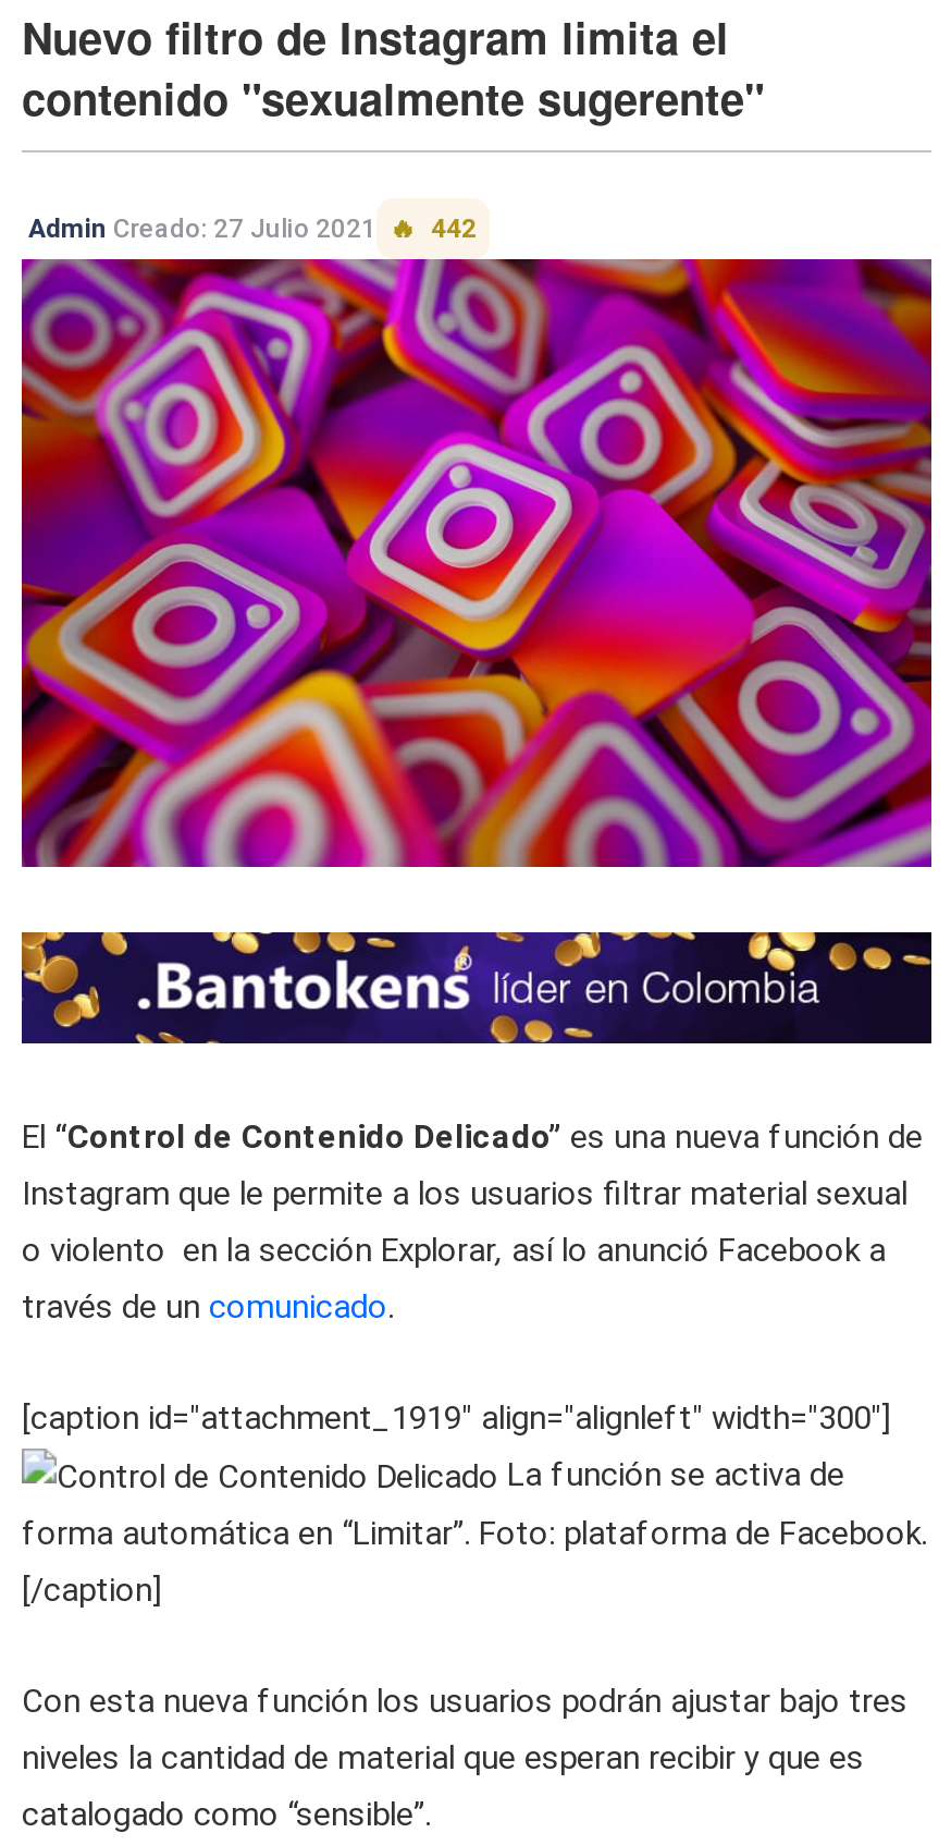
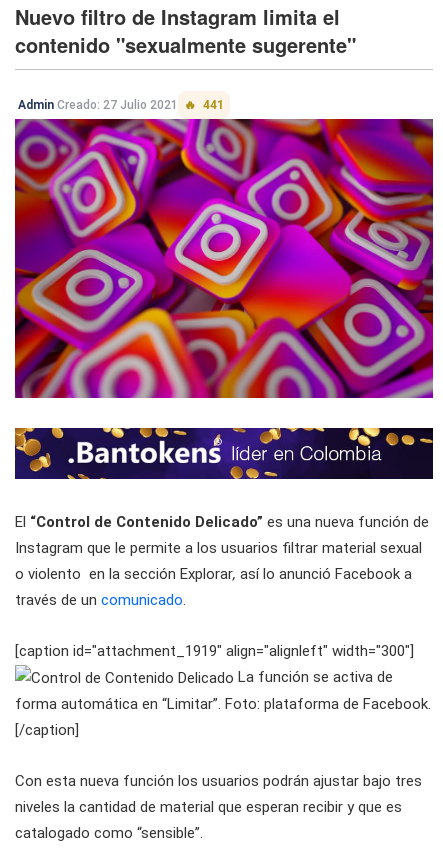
[28,213,477,244] Admin Creado: 27 Julio 2021 442 -> [18,98,224,112] Admin Creado: 27 Julio 2021 441

